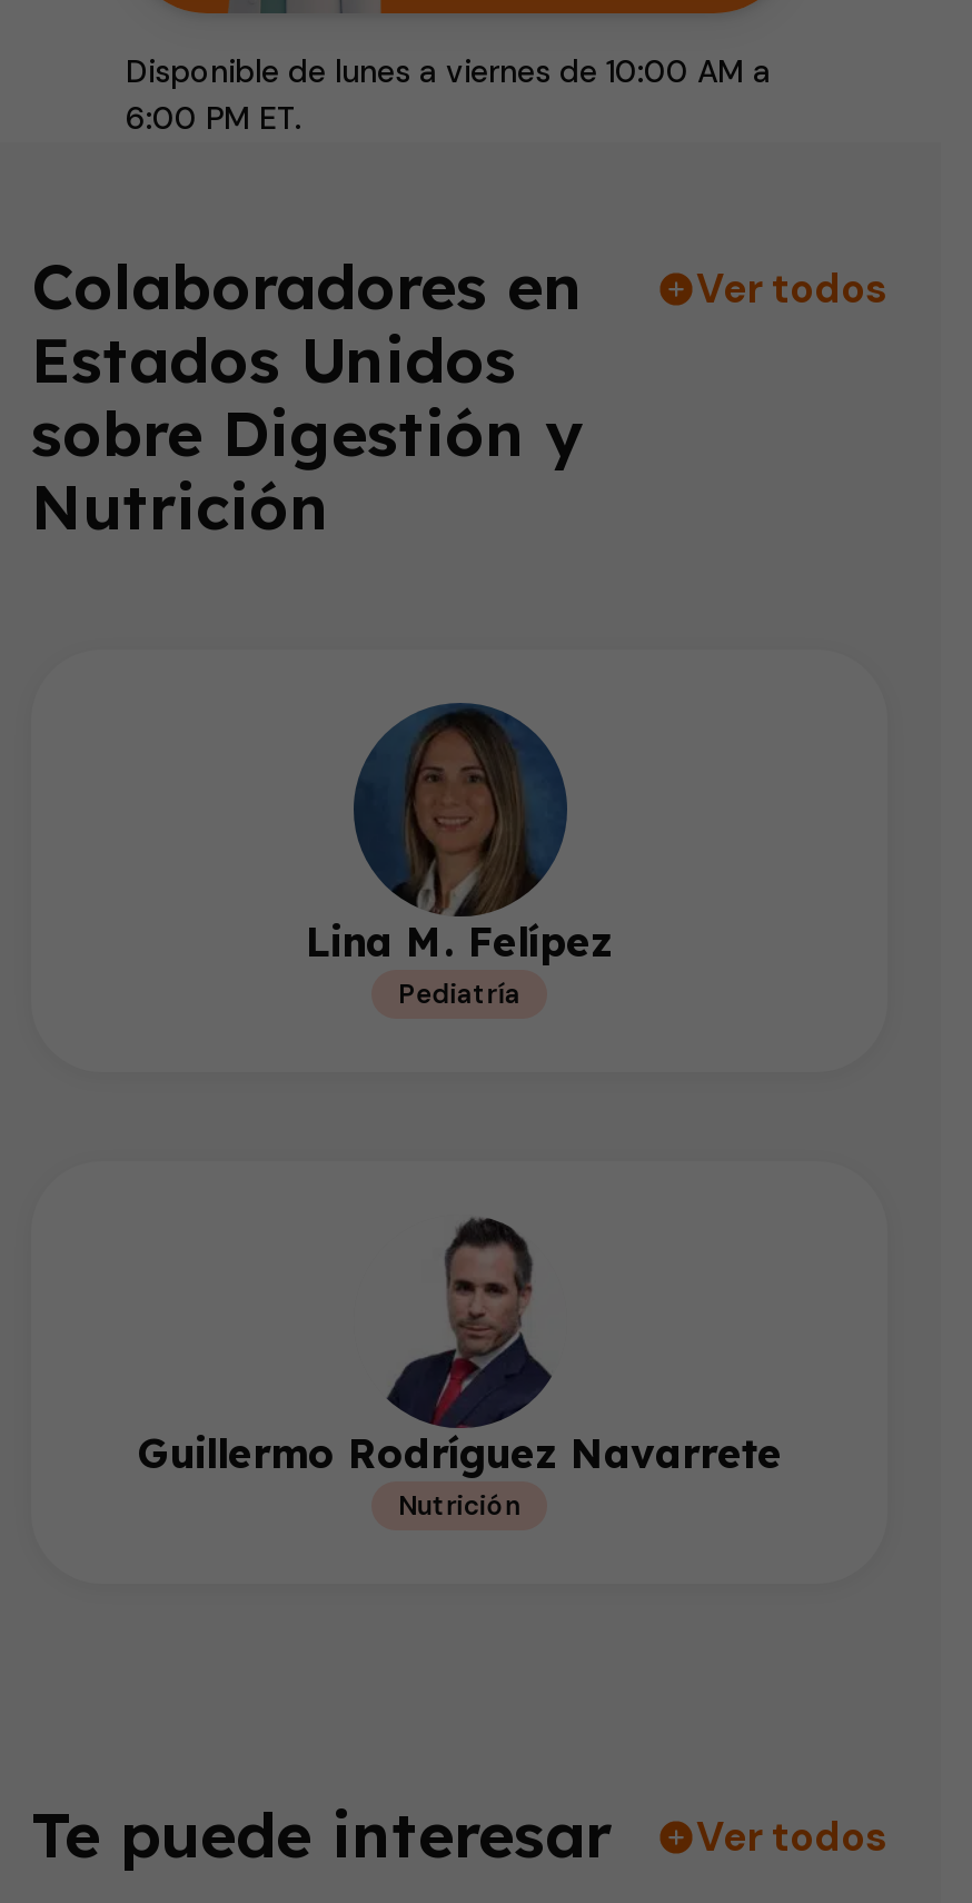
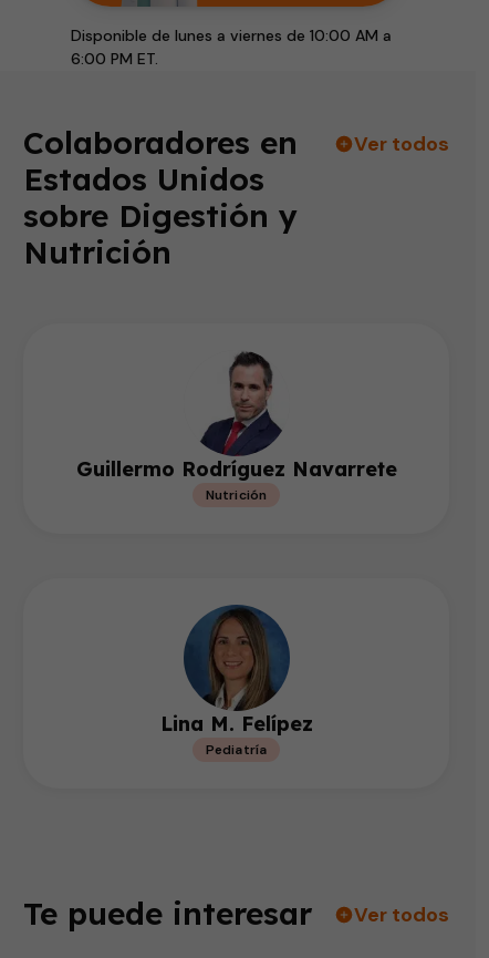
moved [306,701,613,1012] -> [160,604,313,759]: [image] | Lina M. Felípez | Pediatría
moved [137,1217,782,1524] -> [76,351,397,504]: [image] | Guillermo Rodríguez Navarrete | Nutrición

